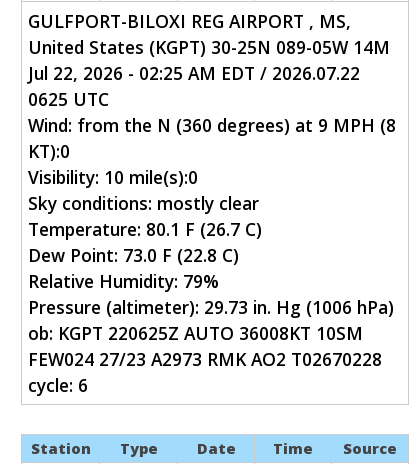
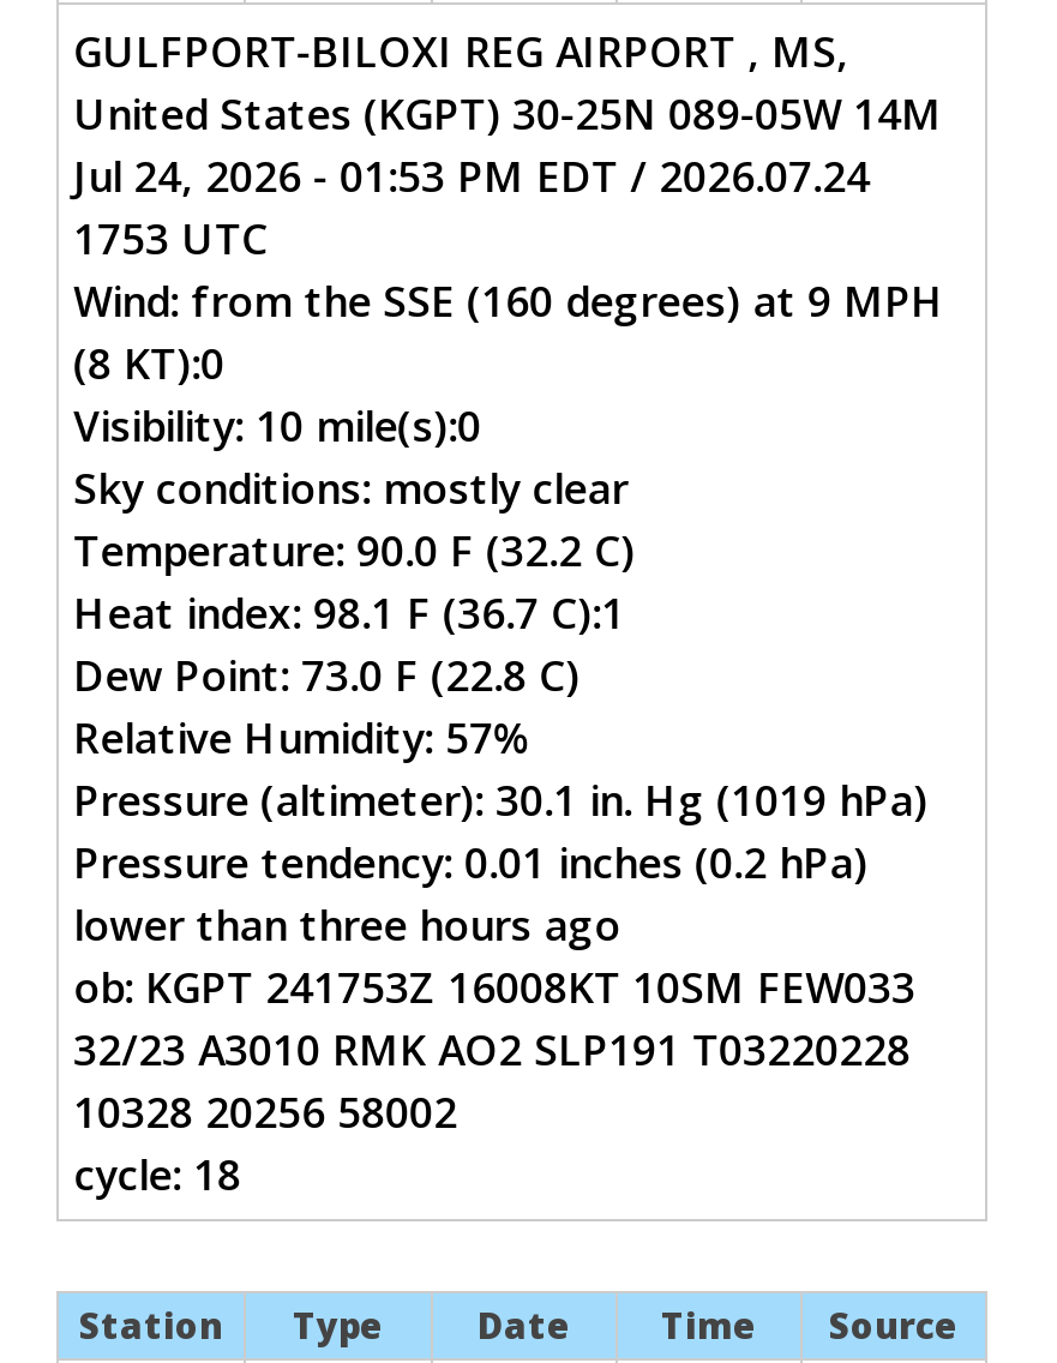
[28,61,396,163] Jul 22, 2026 - 02:25 AM EDT / 2026.07.22 | 0625 UTC | Wind: from the N (360 degrees) at 9 MPH (8 | KT):0 -> [73,146,944,391] Jul 24, 2026 - 01:53 PM EDT / 2026.07.24 | 1753 UTC | Wind: from the SSE (160 degrees) at 9 MPH | (8 KT):0
[28,217,262,241] Temperature: 80.1 F (26.7 C) -> [73,521,635,641] Temperature: 90.0 F (32.2 C) | Heat index: 98.1 F (36.7 C):1
[28,269,394,397] Relative Humidity: 79% | Pressure (altimeter): 29.73 in. Hg (1006 hPa) | ob: KGPT 220625Z AUTO 36008KT 10SM | FEW024 27/23 A2973 RMK AO2 T02670228 | cycle: 6 -> [73,708,928,1202] Relative Humidity: 57% | Pressure (altimeter): 30.1 in. Hg (1019 hPa) | Pressure tendency: 0.01 inches (0.2 hPa) | lower than three hours ago | ob: KGPT 241753Z 16008KT 10SM FEW033 | 32/23 A3010 RMK AO2 SLP191 T03220228 | 10328 20256 58002 | cycle: 18

